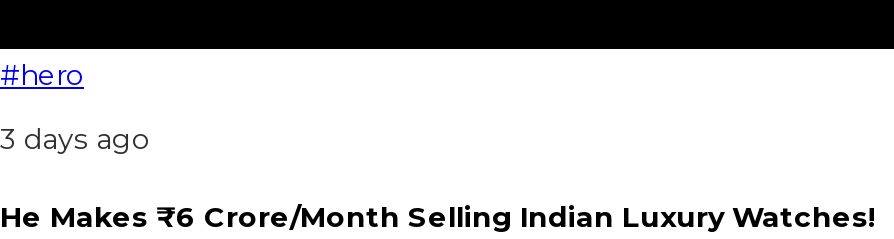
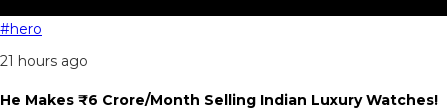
[0,120,150,156] 3 days ago -> [0,52,88,70] 21 hours ago

